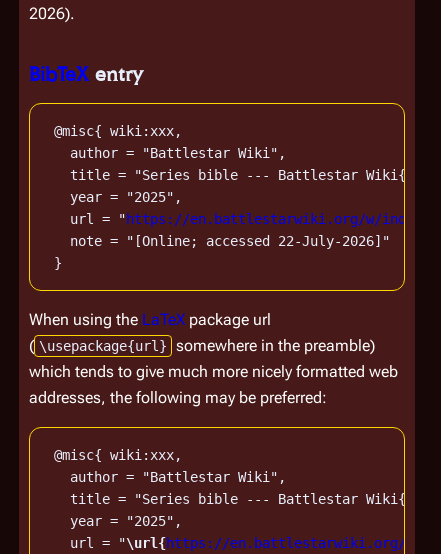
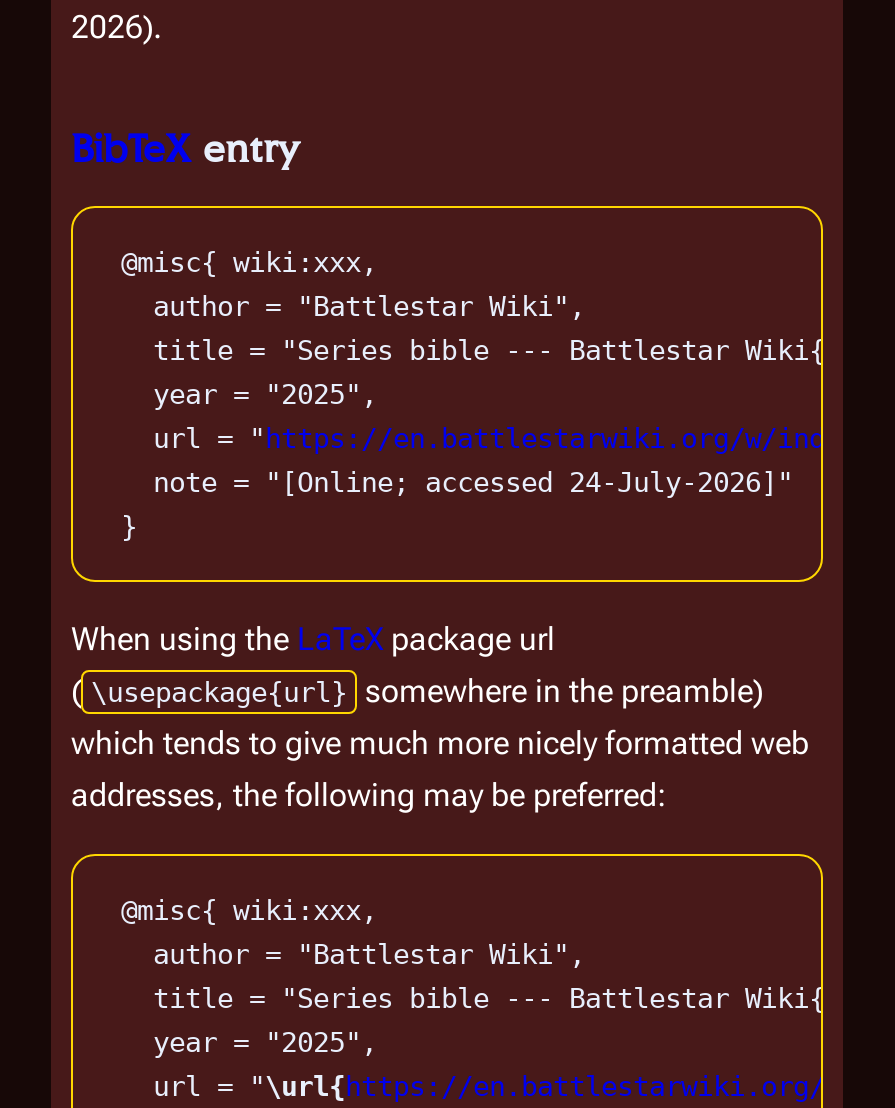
[46,233,390,249] note = "[Online; accessed 22-July-2026]" -> [105,466,793,498] note = "[Online; accessed 24-July-2026]"

